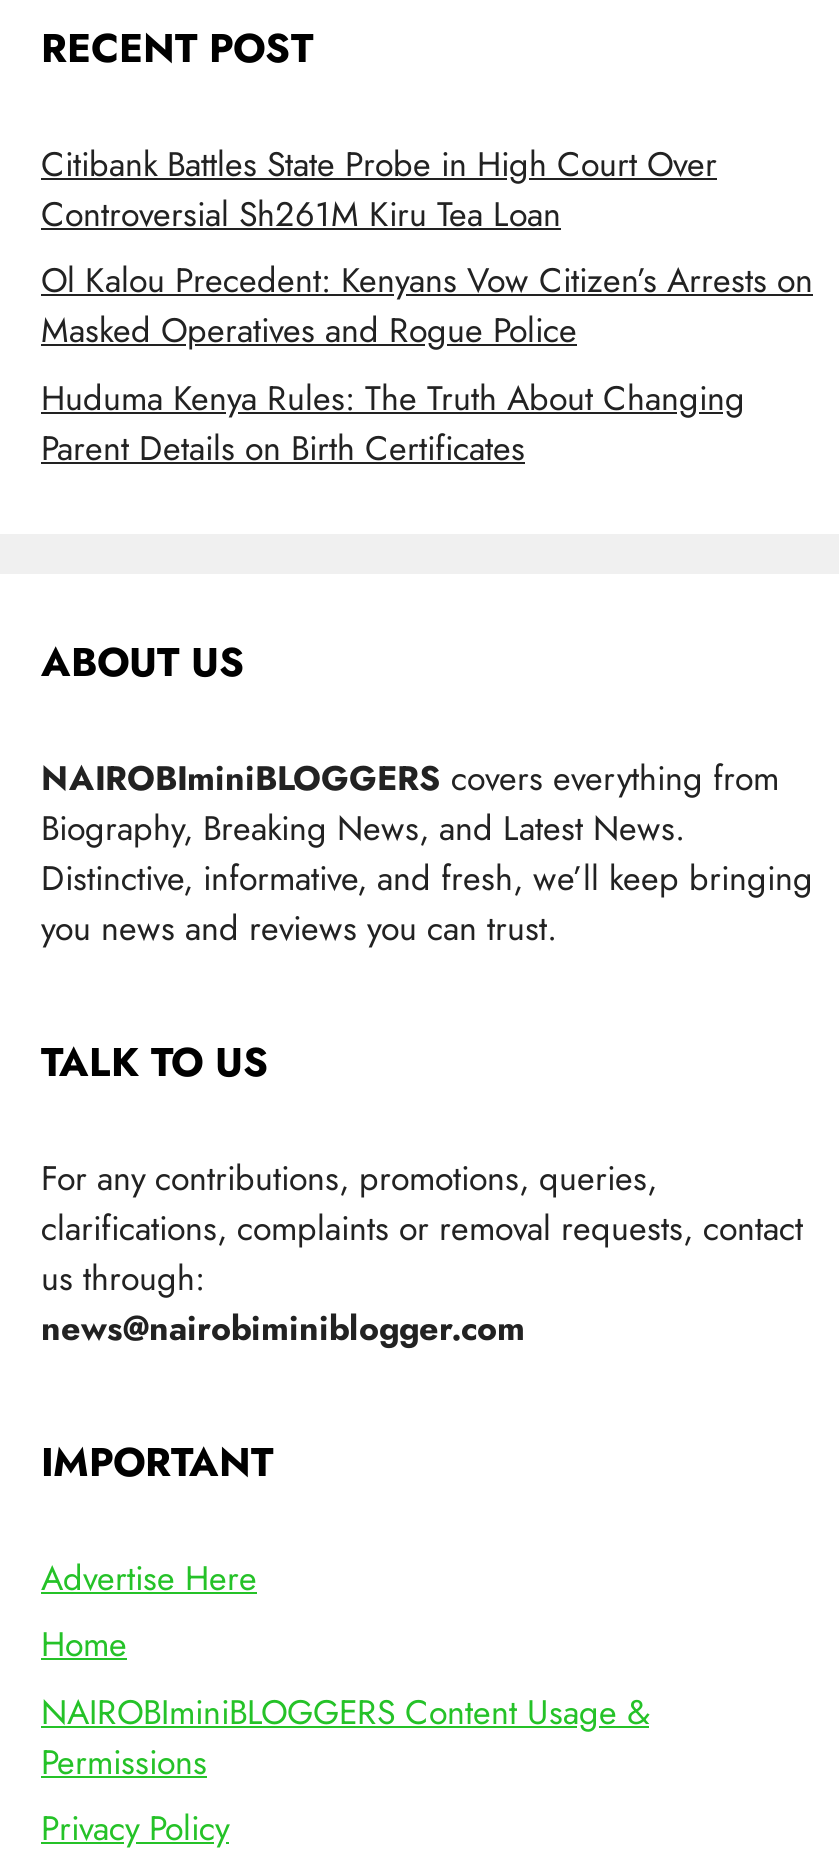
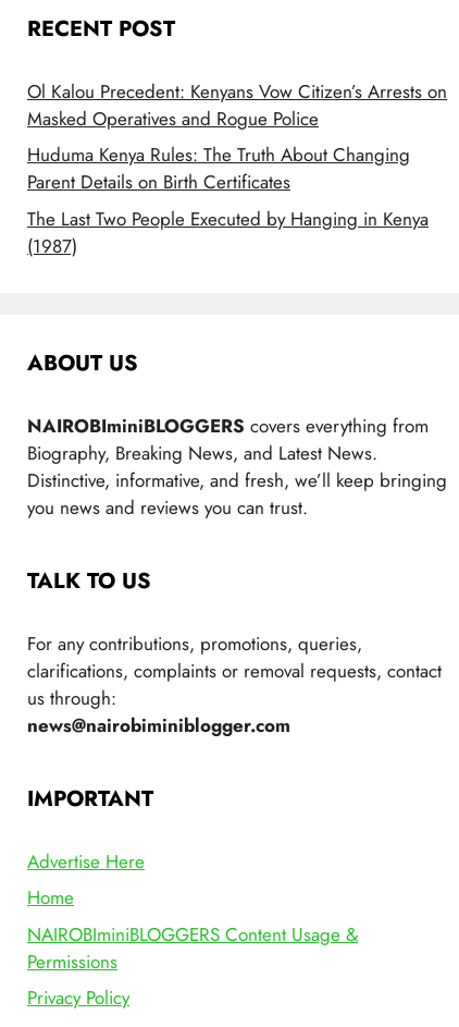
[41,140,717,238] Citibank Battles State Probe in High Court Over | Controversial Sh261M Kiru Tea Loan -> none
moved [41,257,813,472] -> [27,78,447,195]: Ol Kalou Precedent: Kenyans Vow Citizen’s Arrests on | Masked Operatives and Rogue Police | Huduma Kenya Rules: The Truth About Changing | Parent Details on Birth Certificates
none -> [27,205,429,259] The Last Two People Executed by Hanging in Kenya | (1987)

